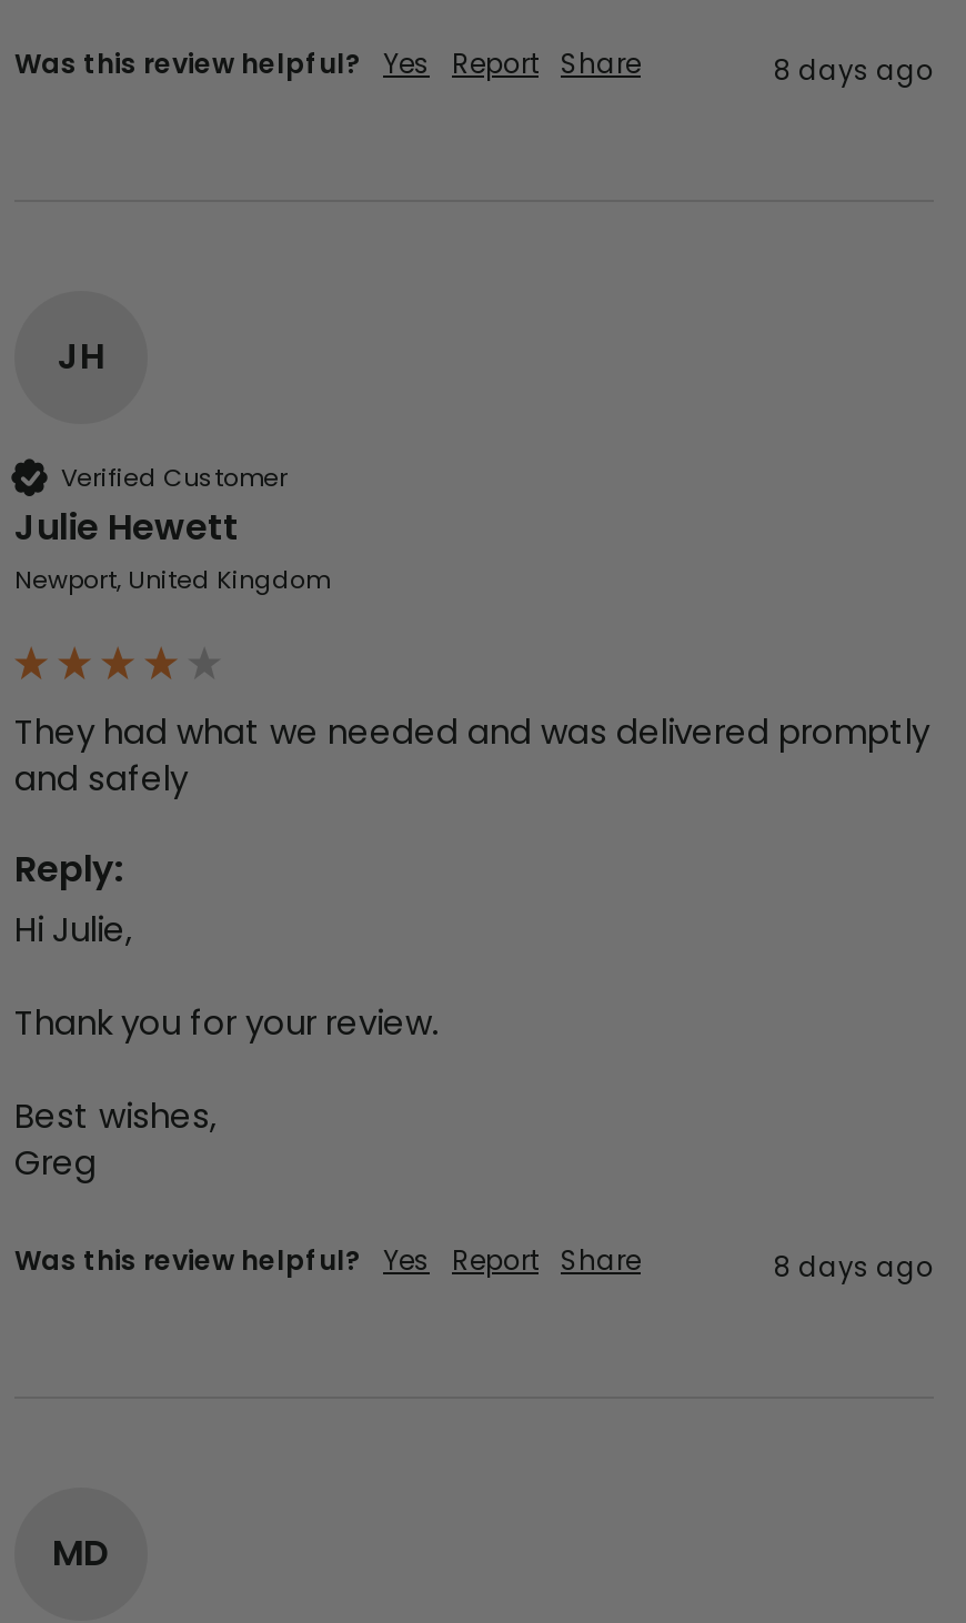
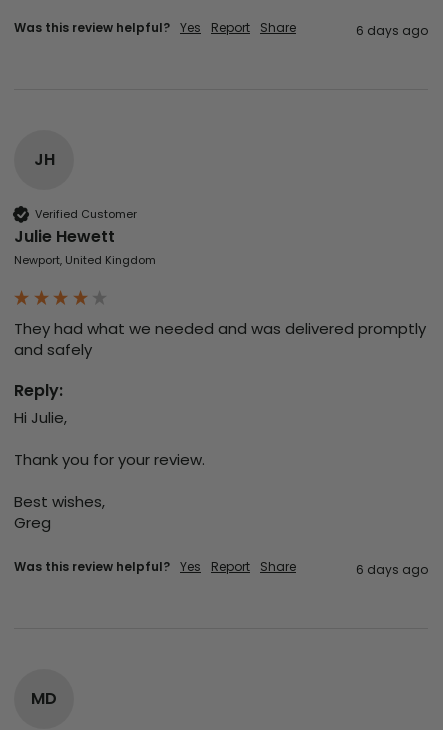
[774,52,934,89] 8 days ago -> [356,22,428,39] 6 days ago
[774,1248,934,1286] 8 days ago -> [356,561,428,578] 6 days ago

